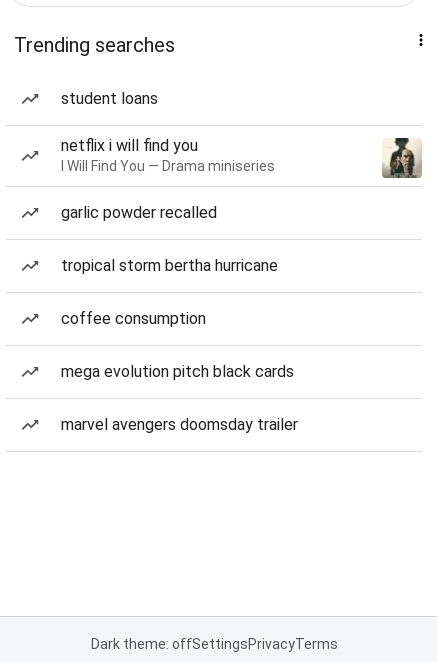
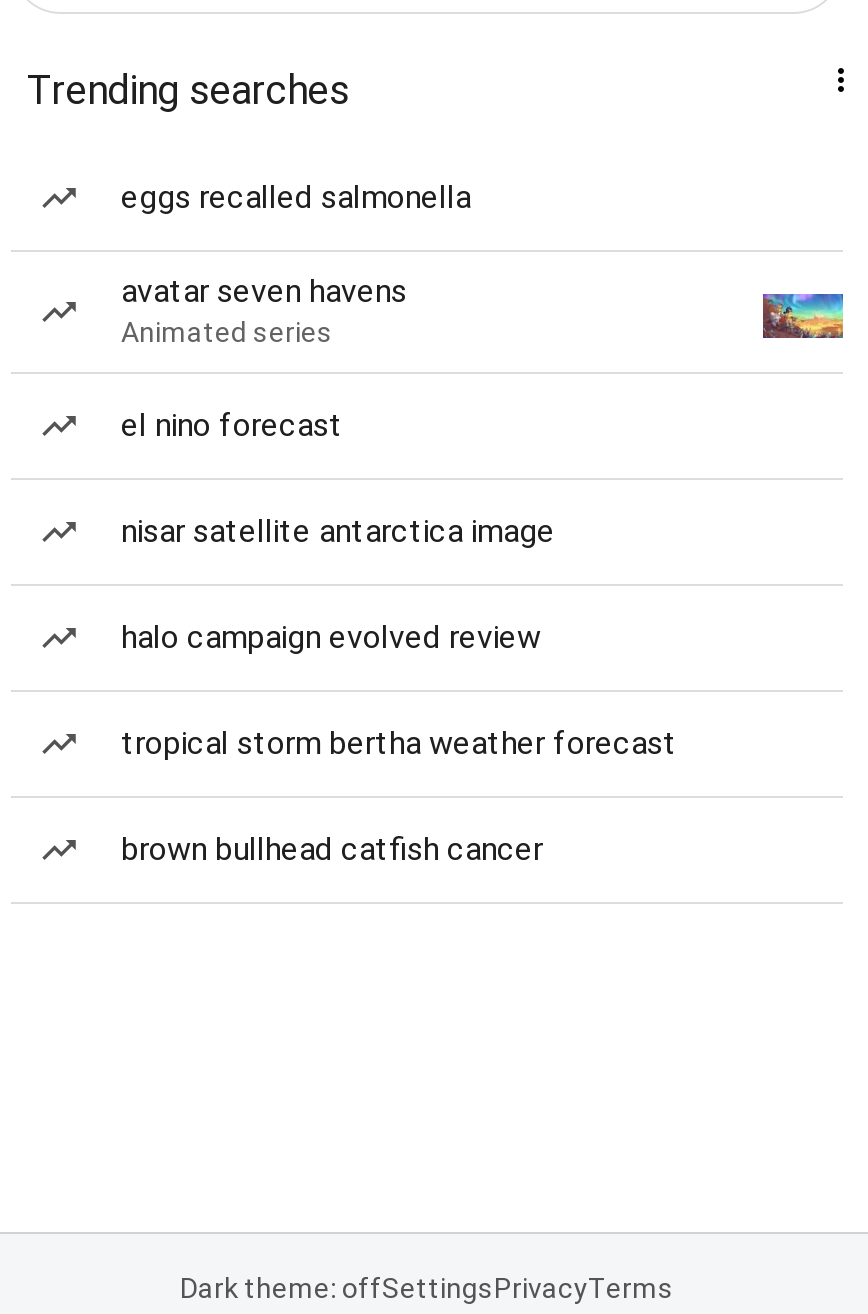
[61,89,158,108] student loans -> [121,178,471,216] eggs recalled salmonella
[61,136,275,174] netflix i will find you | I Will Find You — Drama miniseries -> [121,272,407,348] avatar seven havens | Animated series
[381,137,423,179] [image] -> [761,276,845,356] [image]
[61,203,217,222] garlic powder recalled -> [121,406,343,444] el nino forecast
[61,256,278,275] tropical storm bertha hurricane -> [121,512,555,550] nisar satellite antarctica image
[61,309,206,328] coffee consumption -> [121,618,541,656] halo campaign evolved review
[61,362,294,381] mega evolution pitch black cards -> [121,724,677,762] tropical storm bertha weather forecast
[61,415,298,434] marvel avengers doomsday trailer -> [121,830,543,868] brown bullhead catfish cancer

